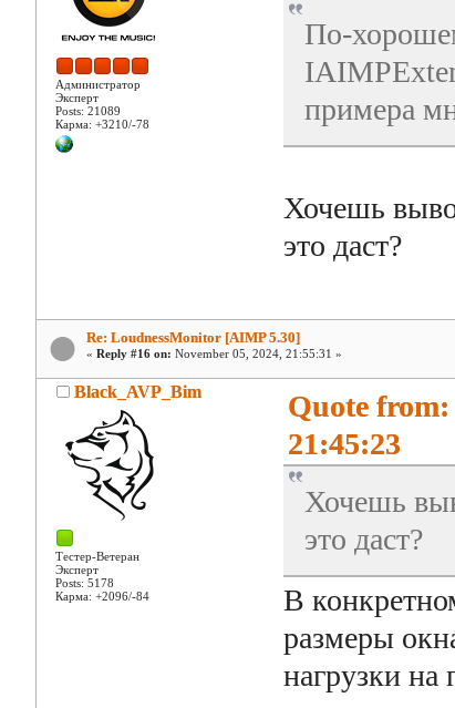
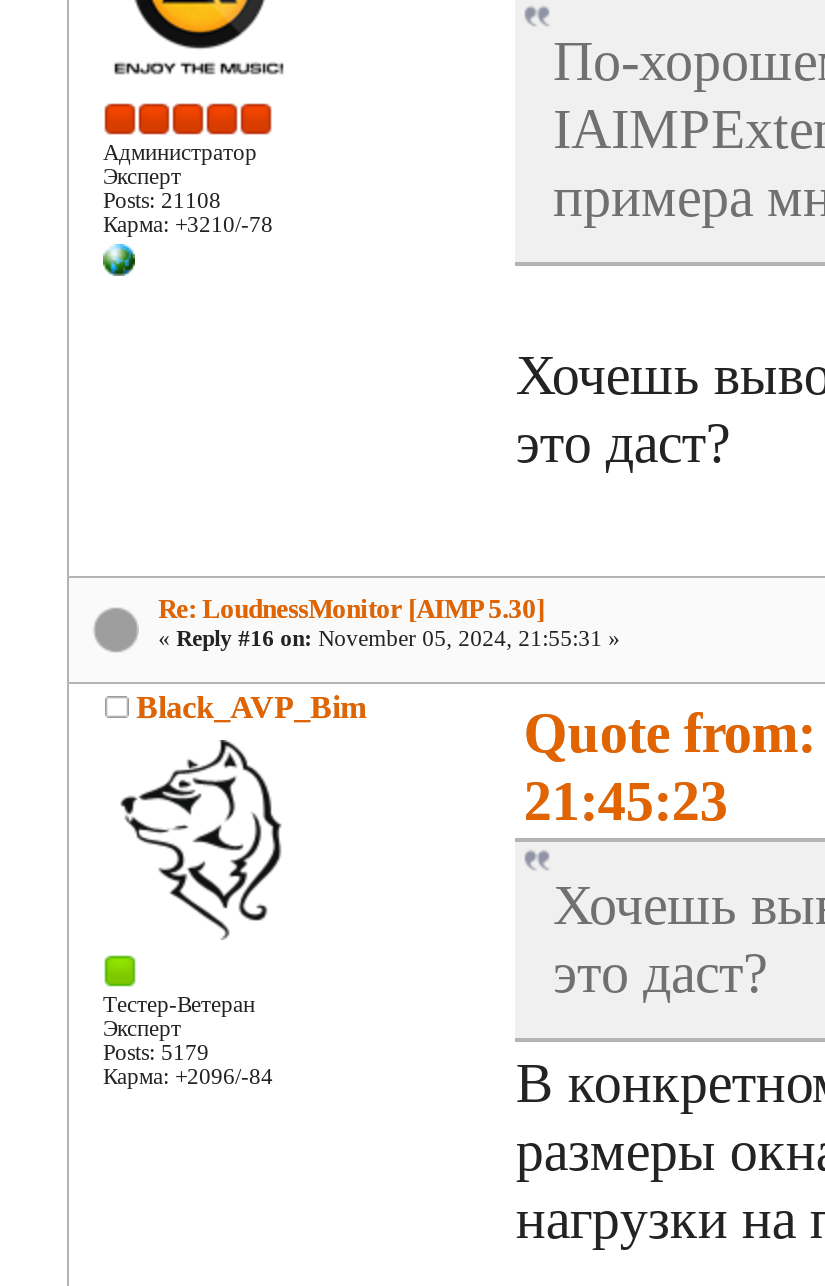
[55,104,121,118] Posts: 21089 -> [103,188,221,212] Posts: 21108
[55,576,114,590] Posts: 5178 -> [103,1040,209,1064] Posts: 5179

